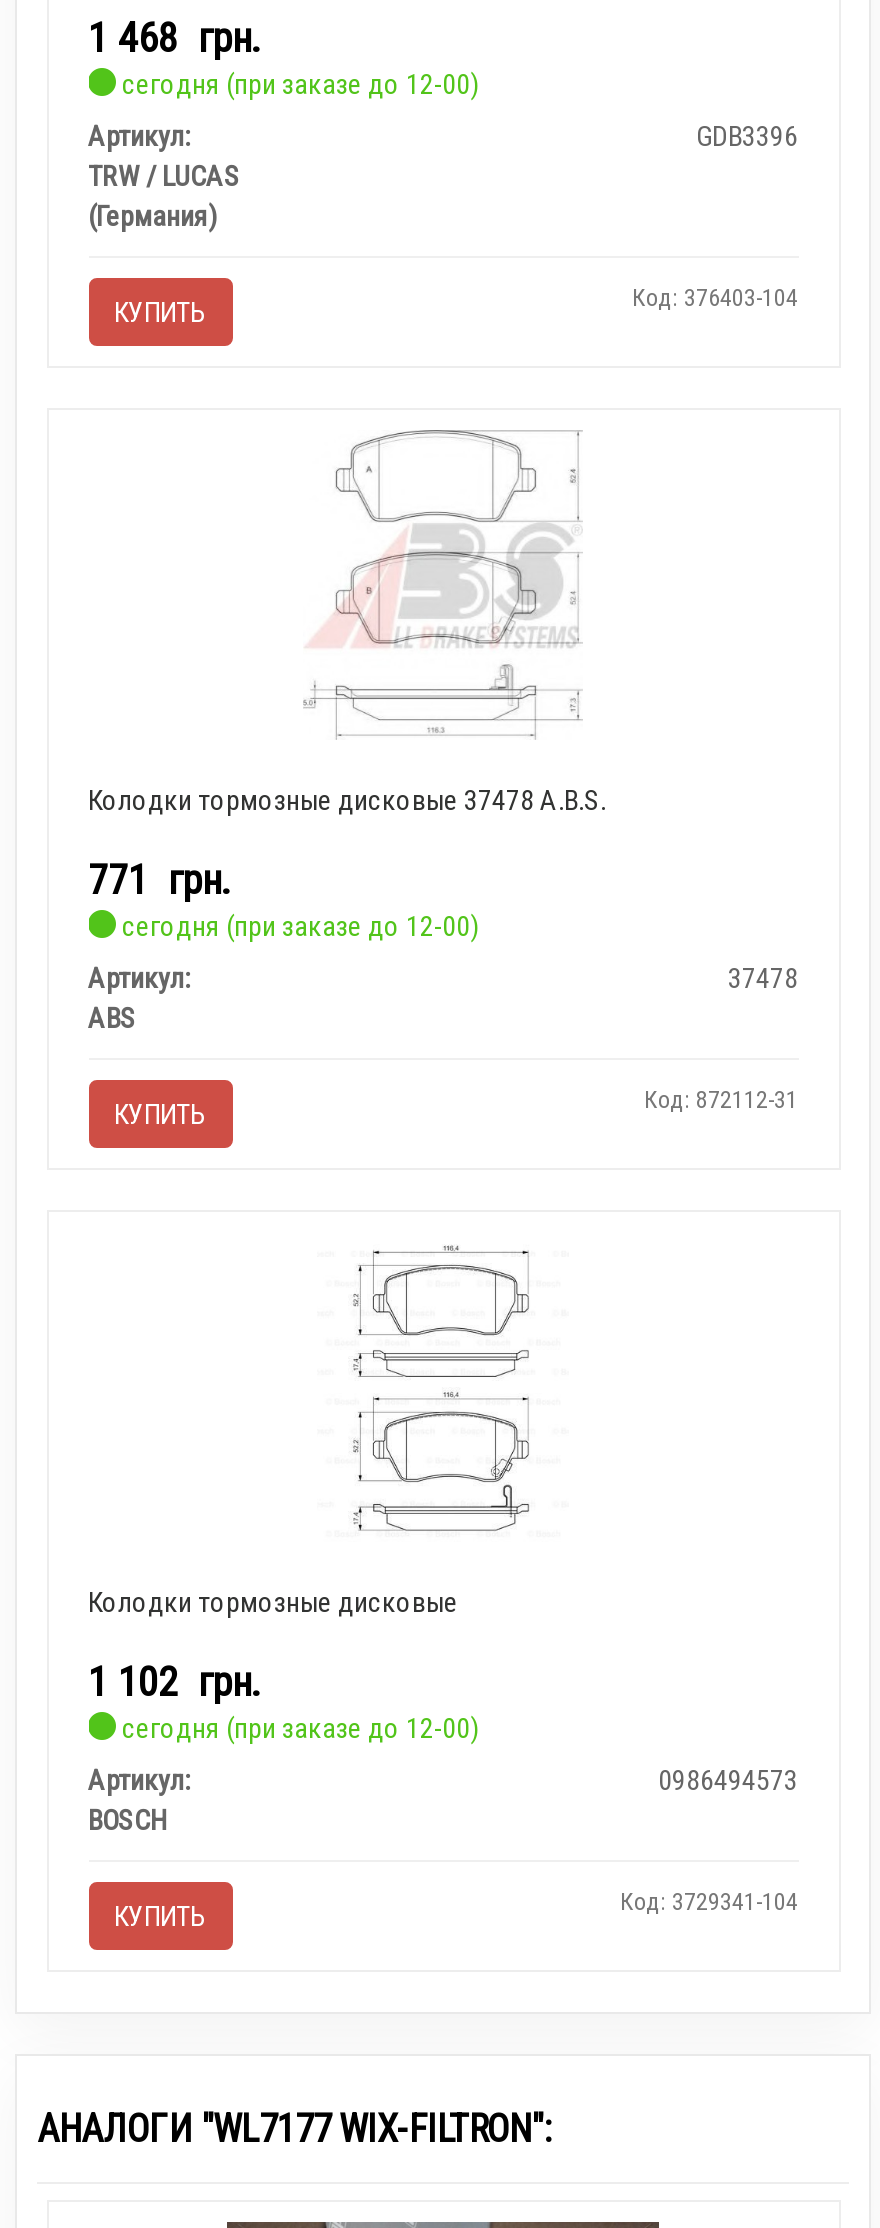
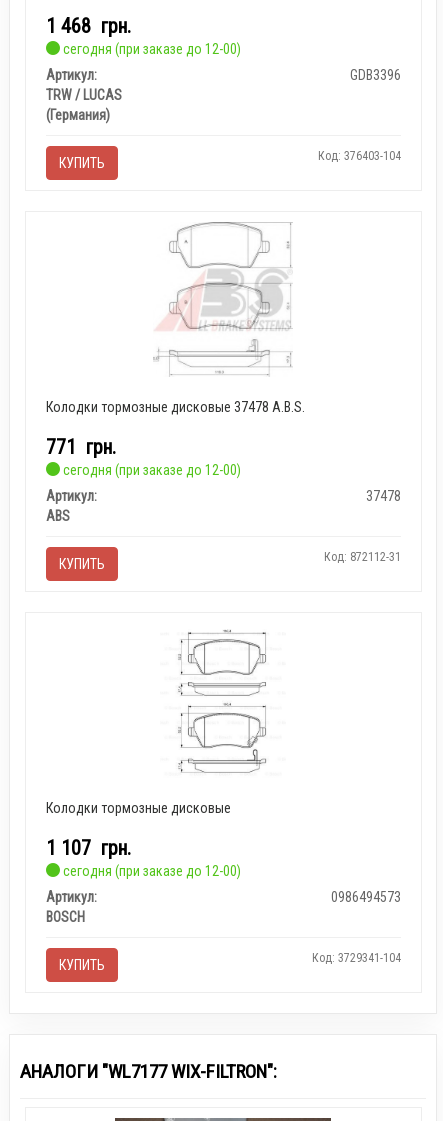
[88,1658,258,1706] 1 102 грн. -> [45,836,130,860] 1 107 грн.

